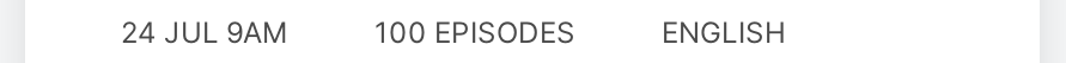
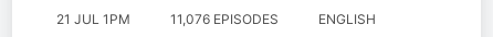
[121,14,575,50] 24 JUL 9AM | 100 EPISODES -> [56,11,279,27] 21 JUL 1PM | 11,076 EPISODES

